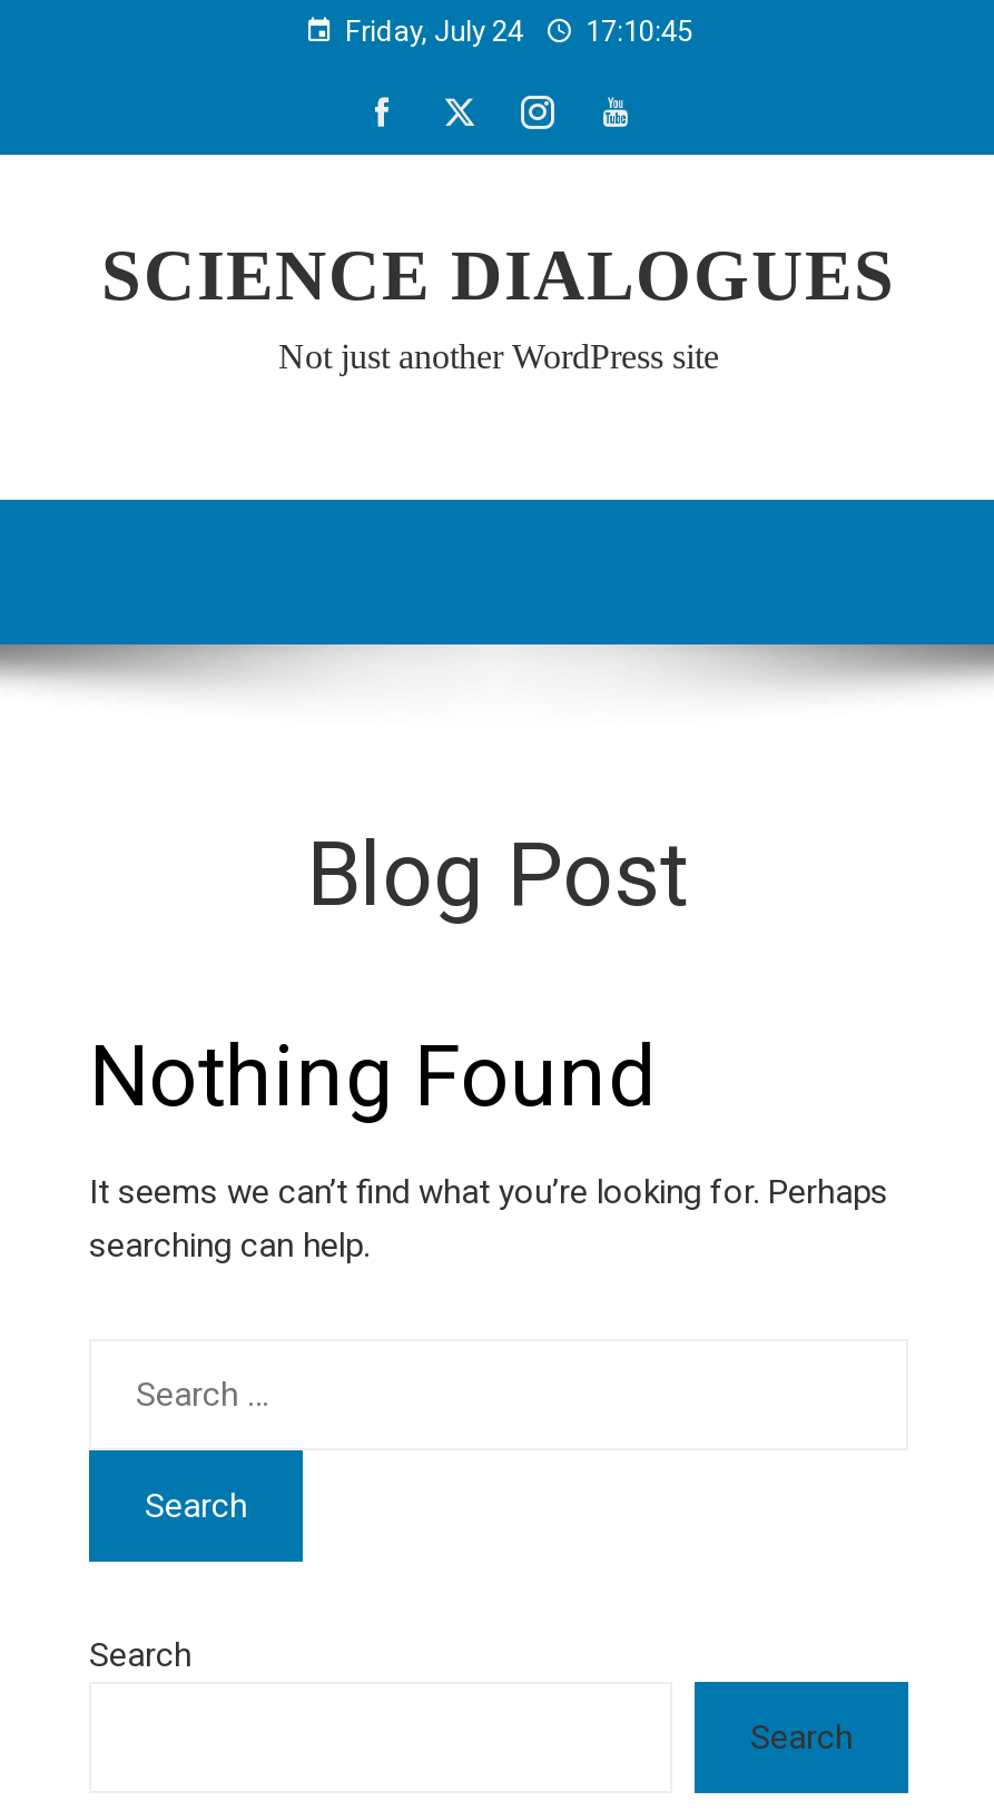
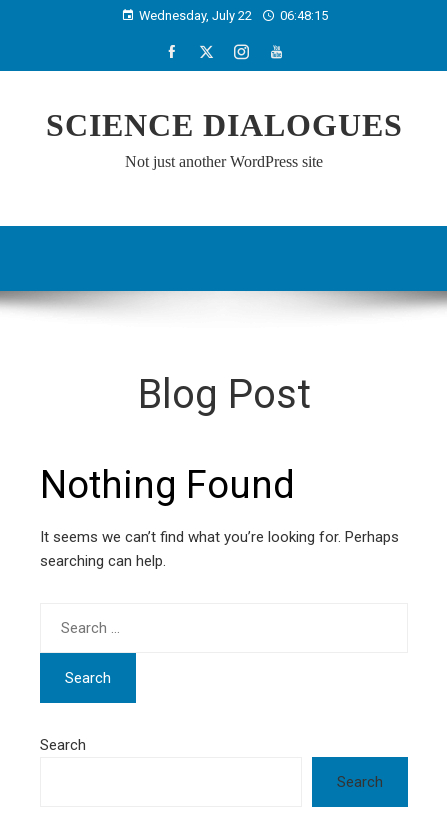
[345,14,523,48] Friday, July 24 -> [138,8,251,23] Wednesday, July 22
[585,14,692,48] 17:10:45 -> [279,8,327,23] 06:48:15

